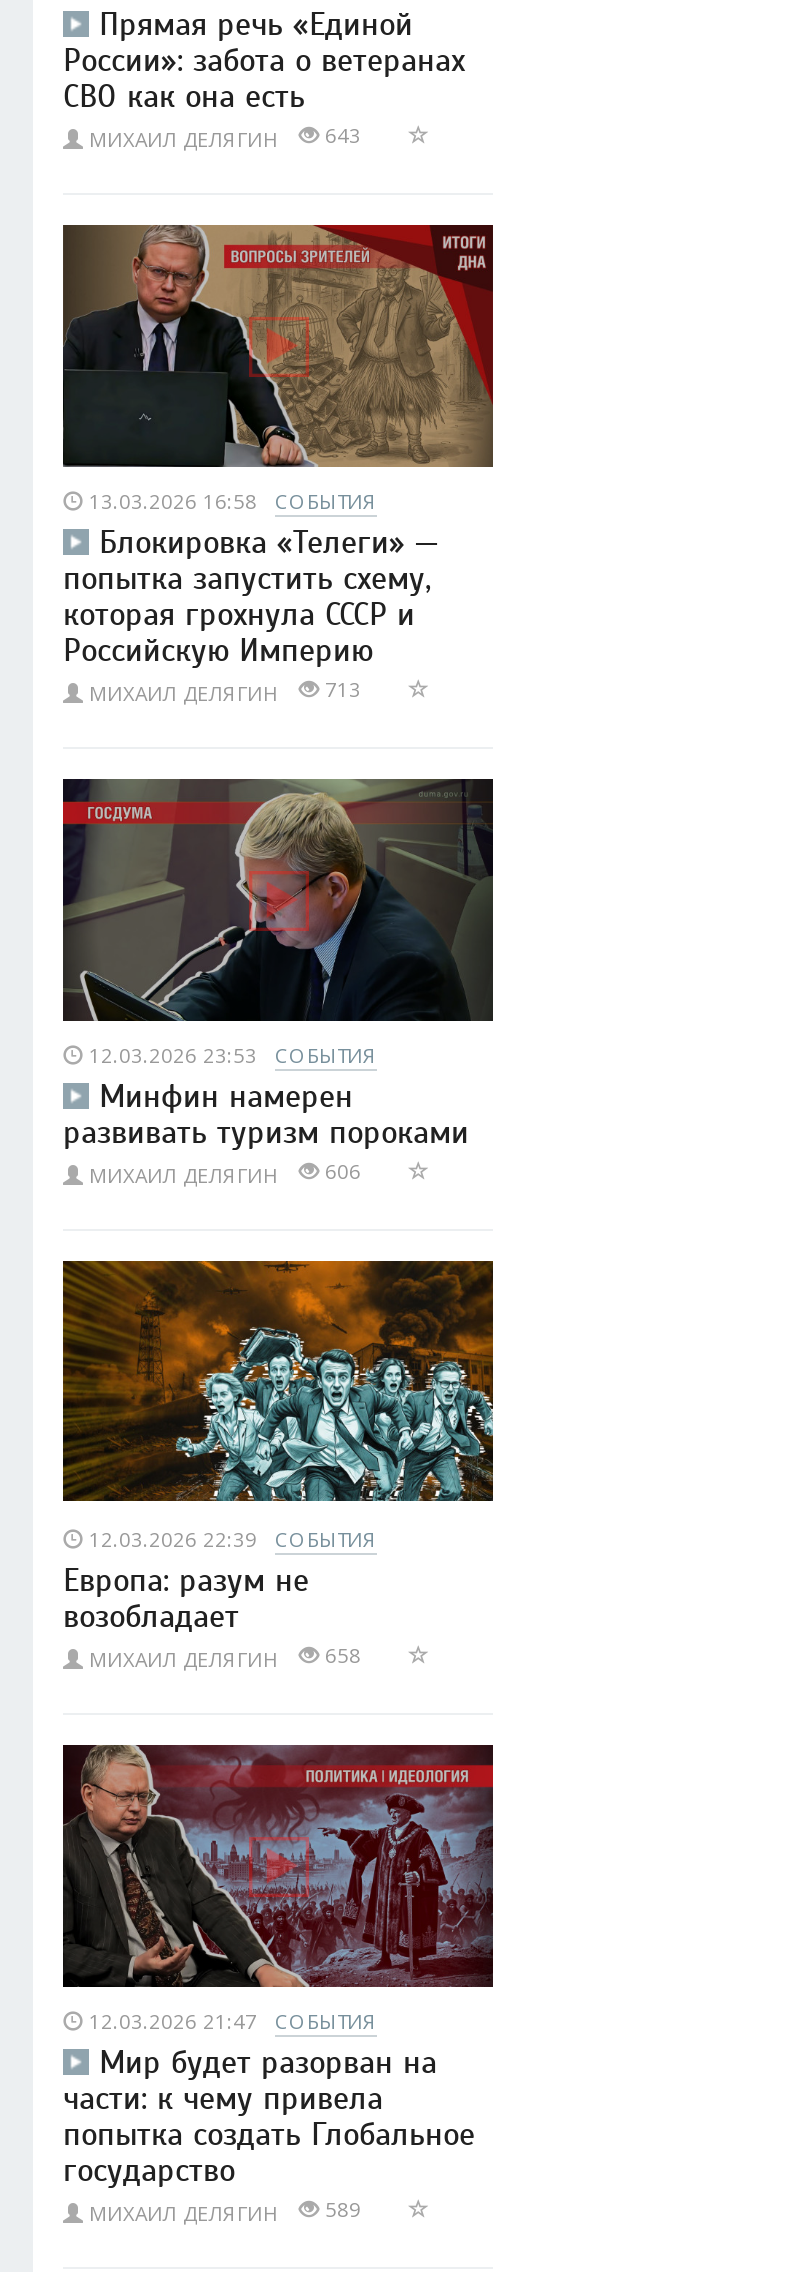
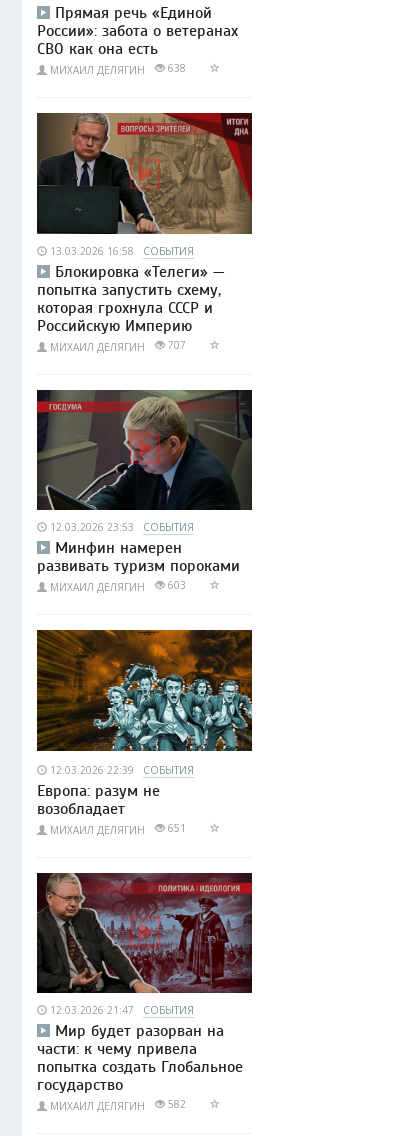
[89,122,373,154] МИХАИЛ ДЕЛЯГИН 643 -> [50,61,192,77] МИХАИЛ ДЕЛЯГИН 638
[89,675,373,707] МИХАИЛ ДЕЛЯГИН 713 -> [50,338,192,354] МИХАИЛ ДЕЛЯГИН 707
[89,1157,373,1189] МИХАИЛ ДЕЛЯГИН 606 -> [50,578,192,594] МИХАИЛ ДЕЛЯГИН 603
[89,1642,373,1674] МИХАИЛ ДЕЛЯГИН 658 -> [50,821,192,837] МИХАИЛ ДЕЛЯГИН 651
[89,2195,373,2227] МИХАИЛ ДЕЛЯГИН 589 -> [50,1097,192,1113] МИХАИЛ ДЕЛЯГИН 582

